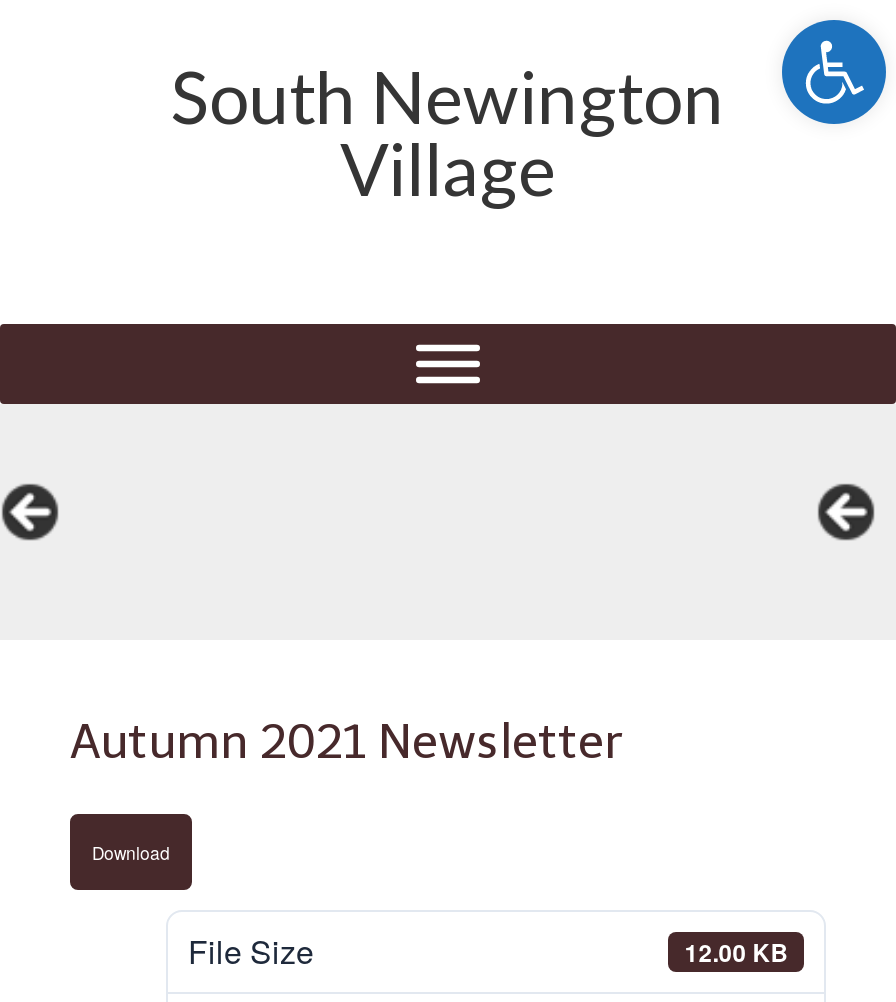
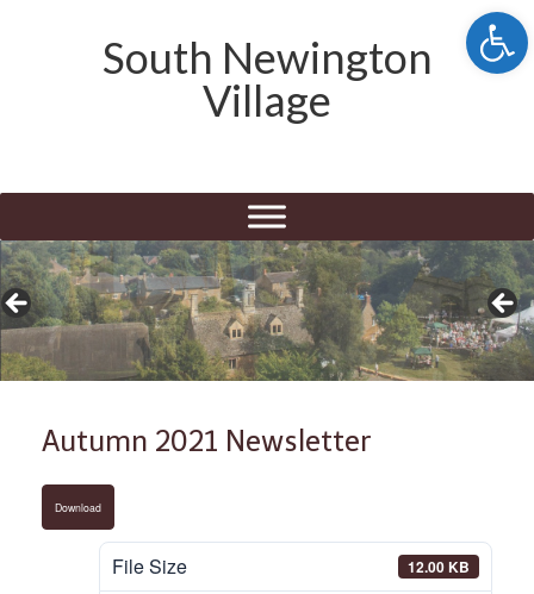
none -> [4,239,530,382] [image]

